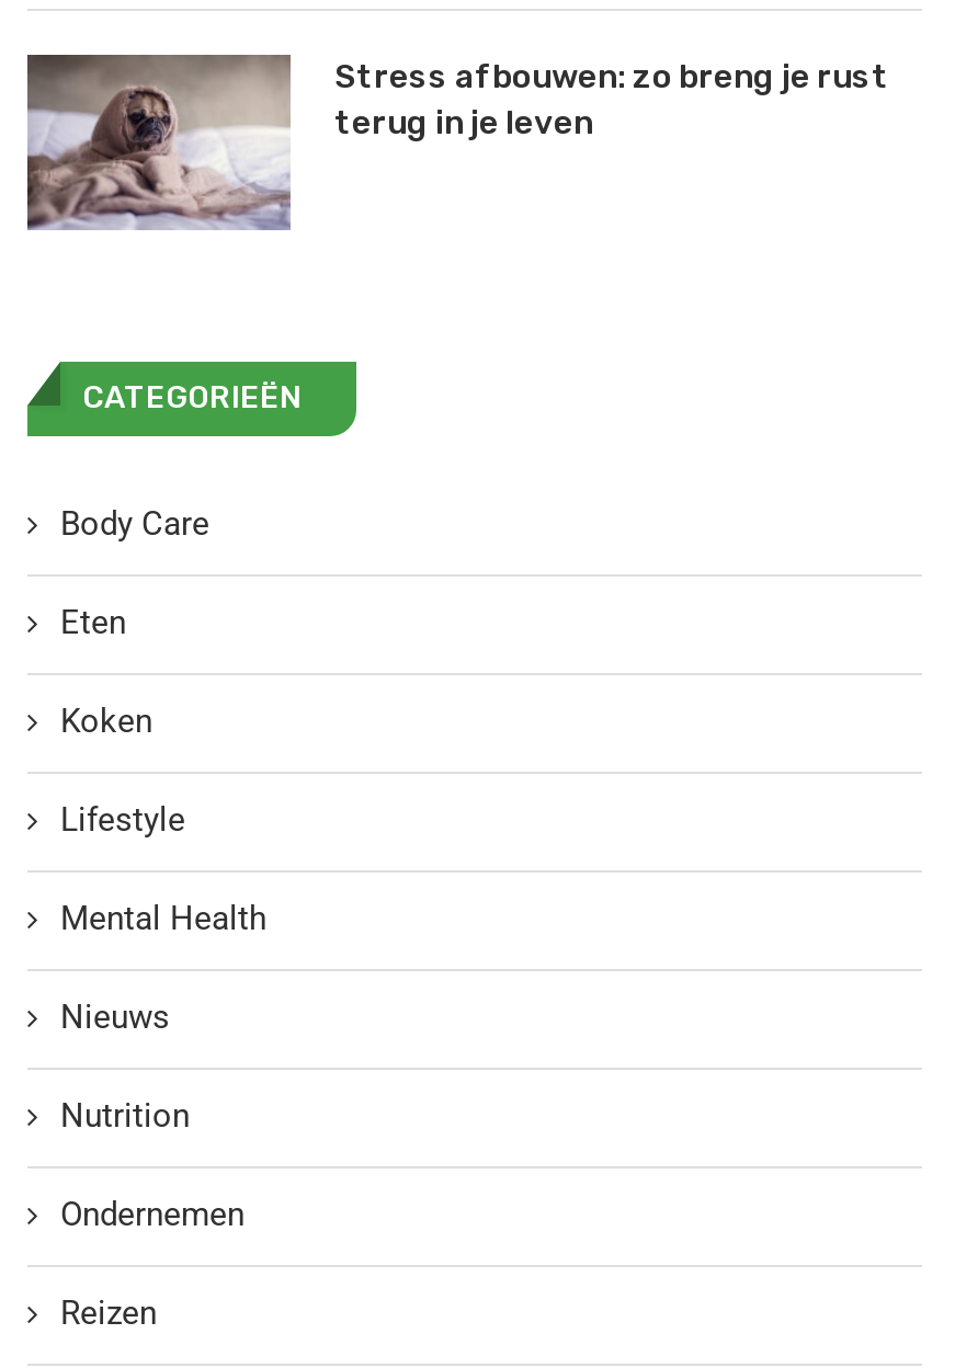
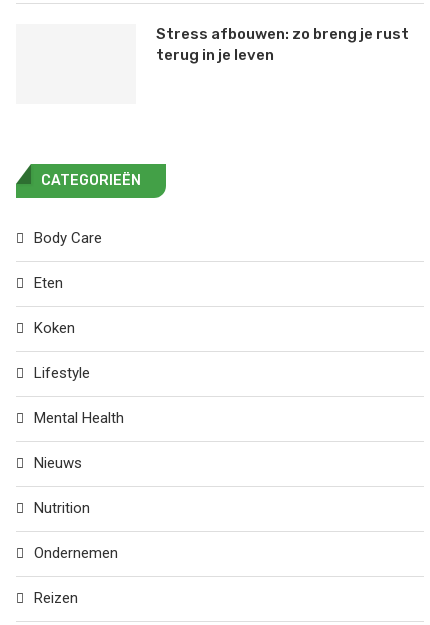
[25,53,293,232] [image] -> none

